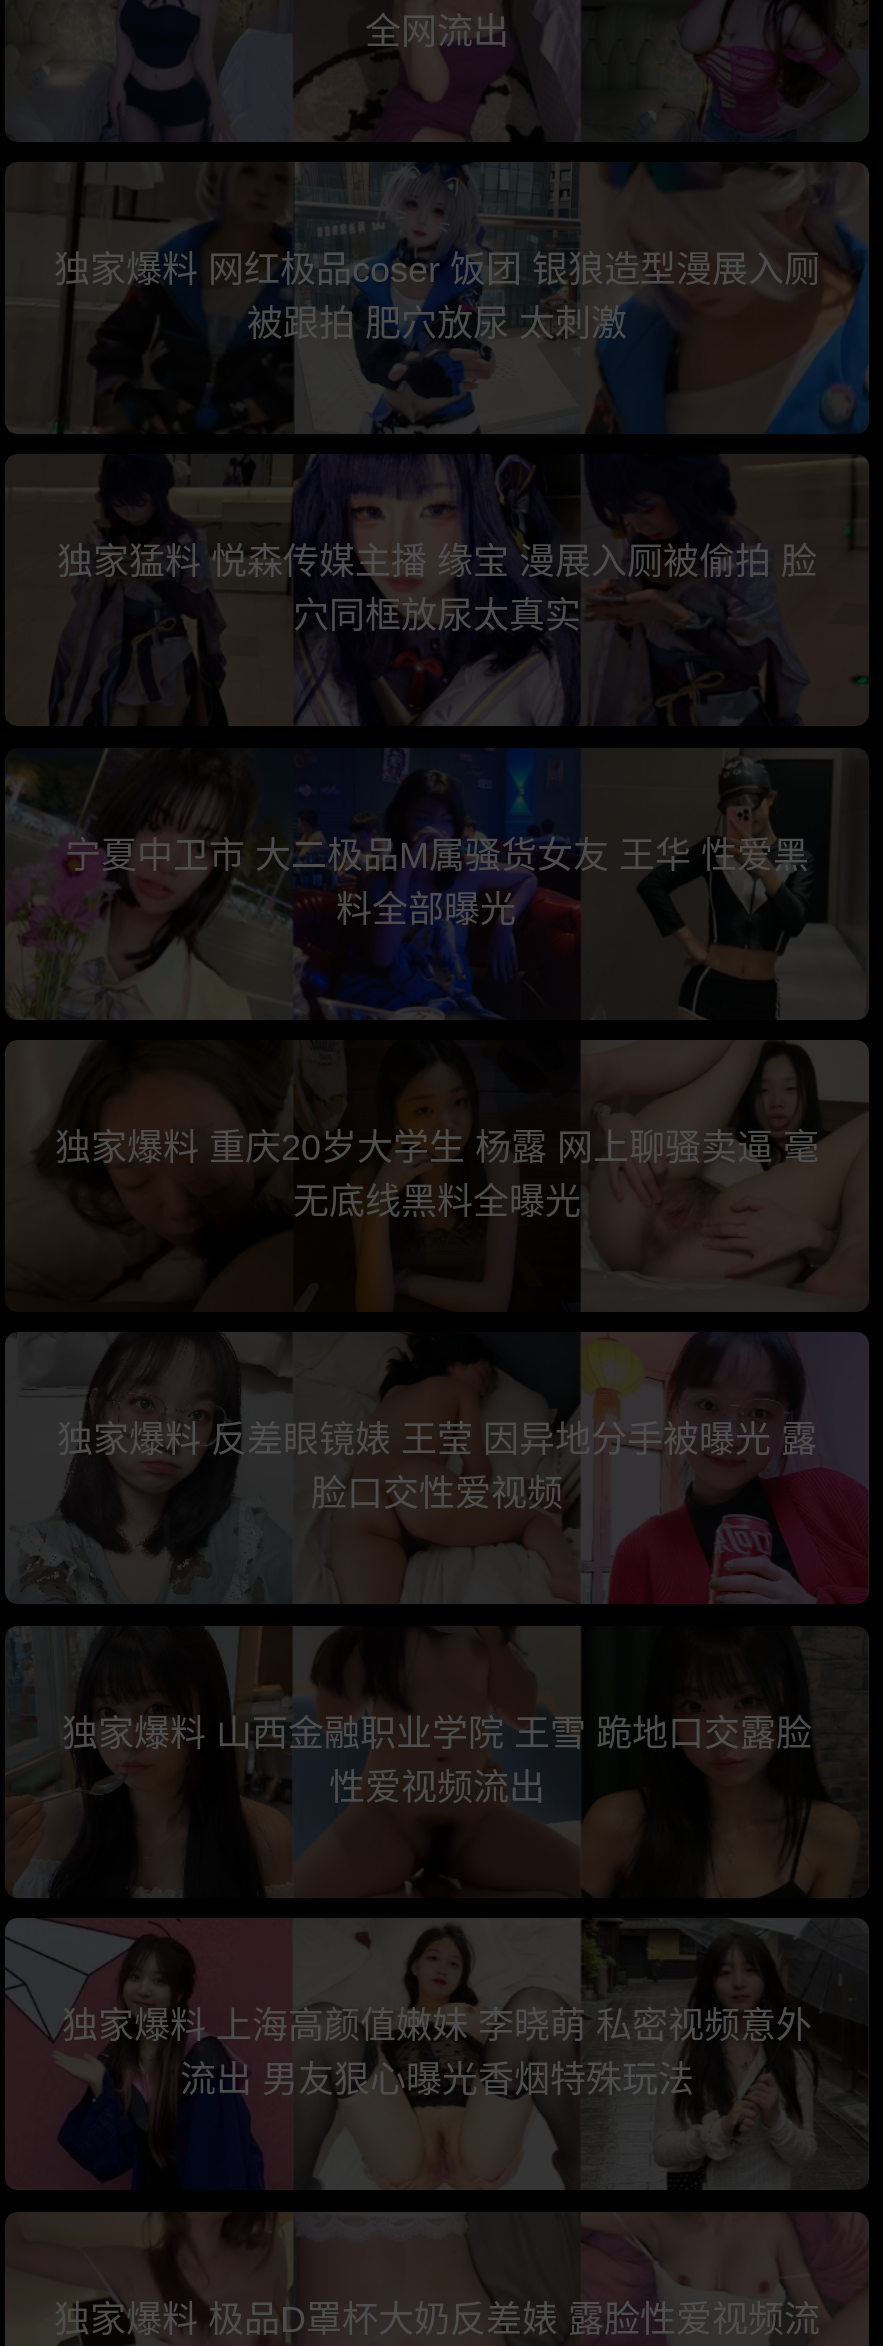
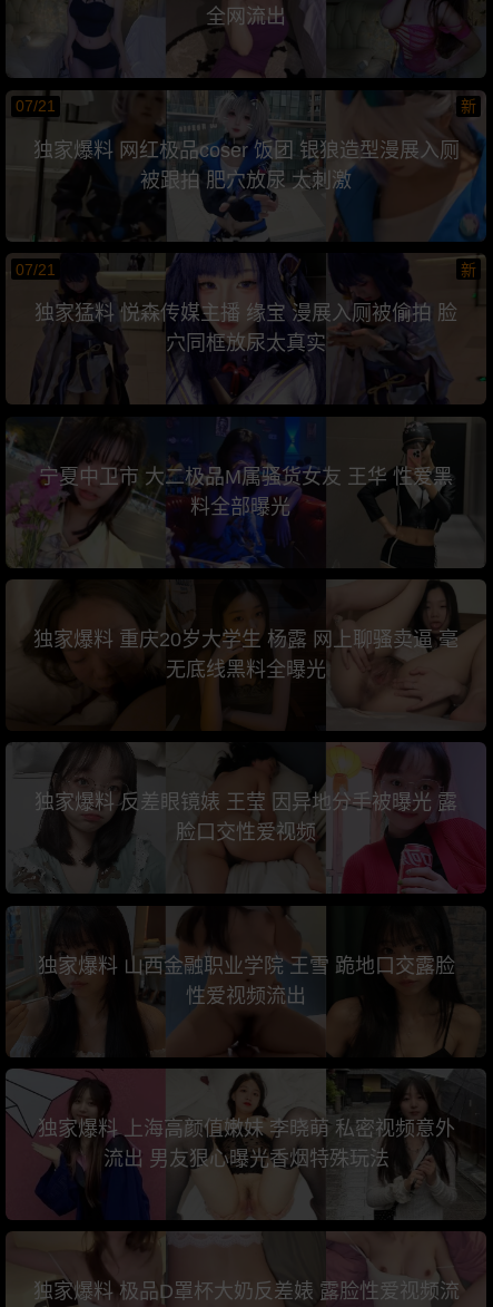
none -> [15,97,477,115] 07/21 | 新
none -> [15,260,477,278] 07/21 | 新

